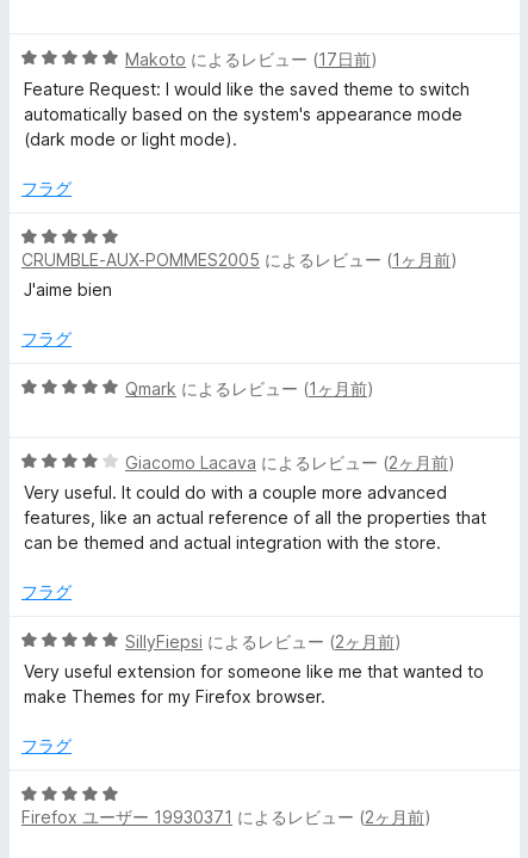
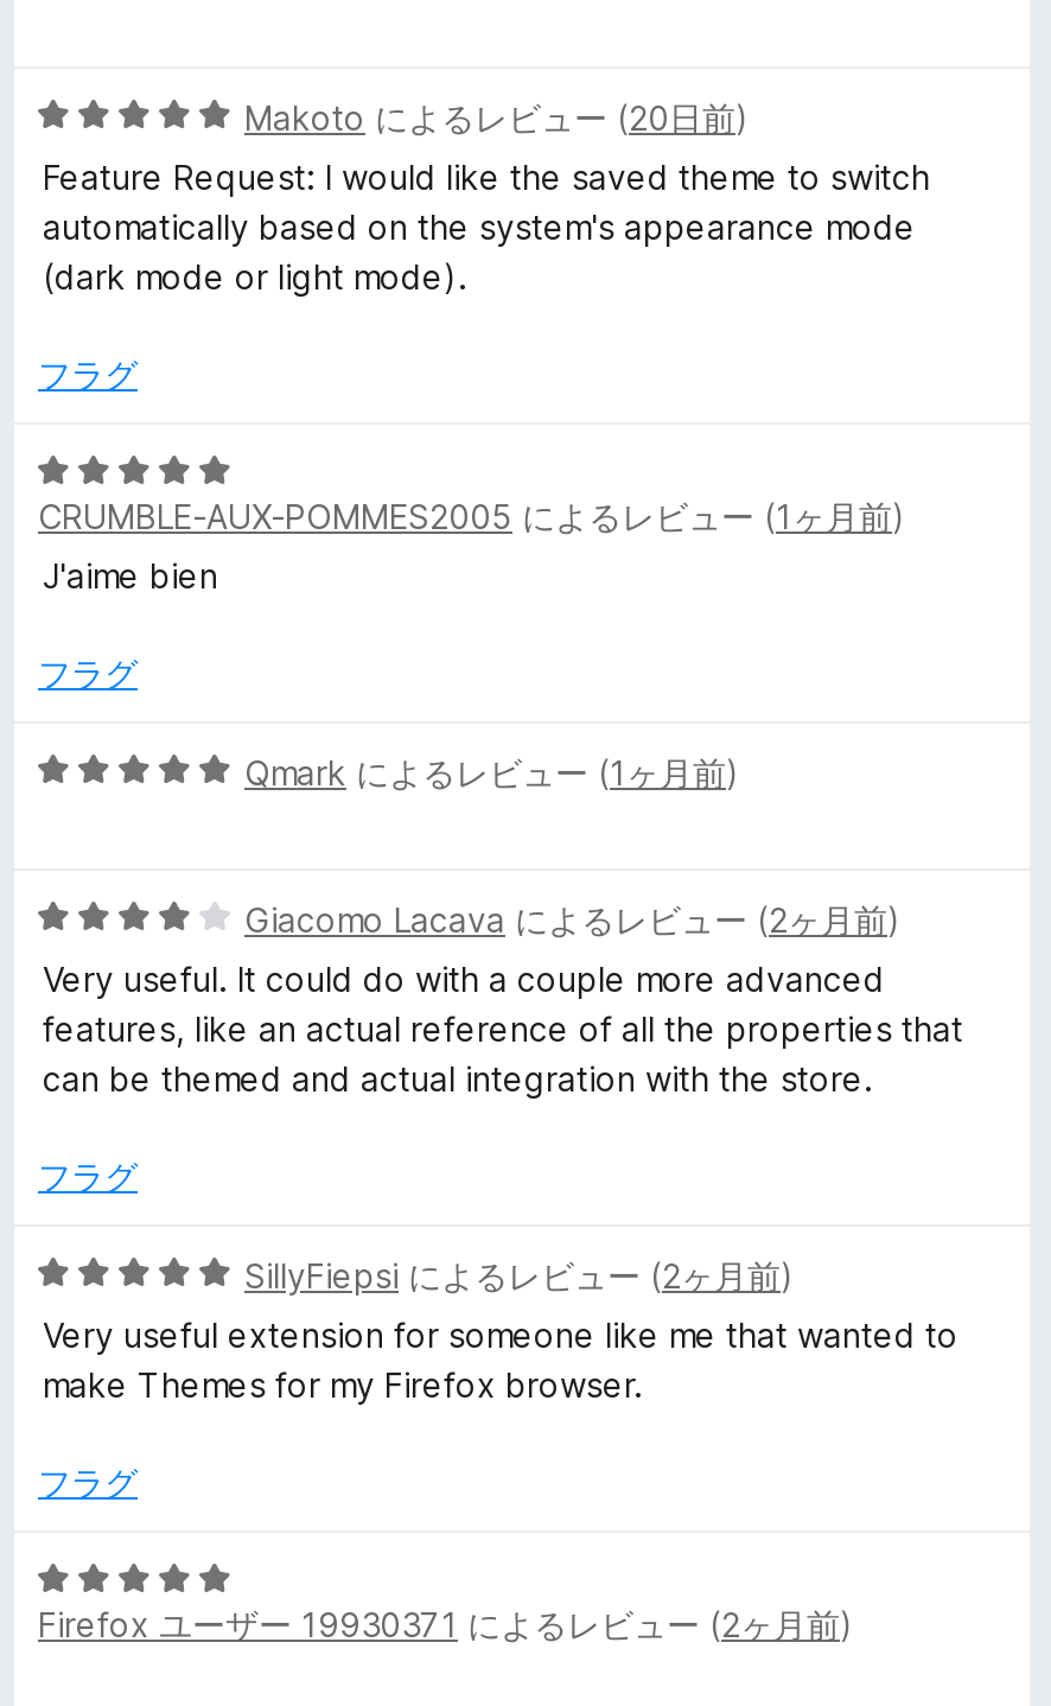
[125,49,378,69] Makotoによるレビュー (17日前) -> [244,97,750,138] Makotoによるレビュー (20日前)

